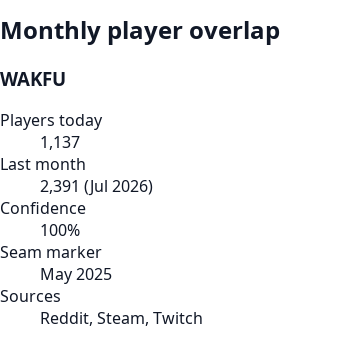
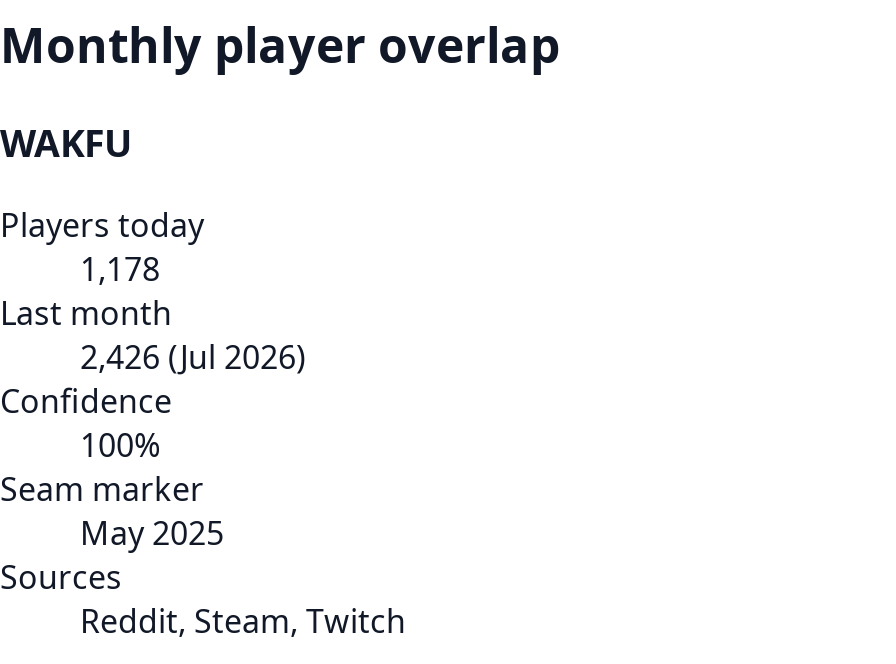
[40,131,80,153] 1,137 -> [80,247,160,291] 1,178
[40,175,153,197] 2,391 (Jul 2026) -> [80,335,306,379] 2,426 (Jul 2026)

